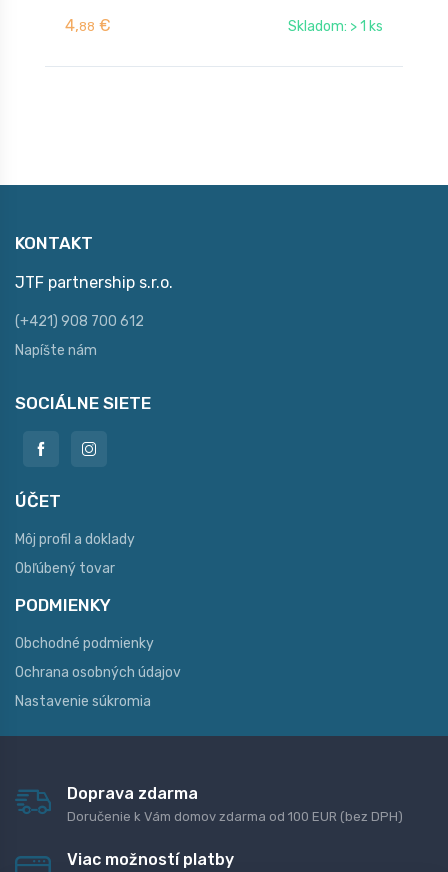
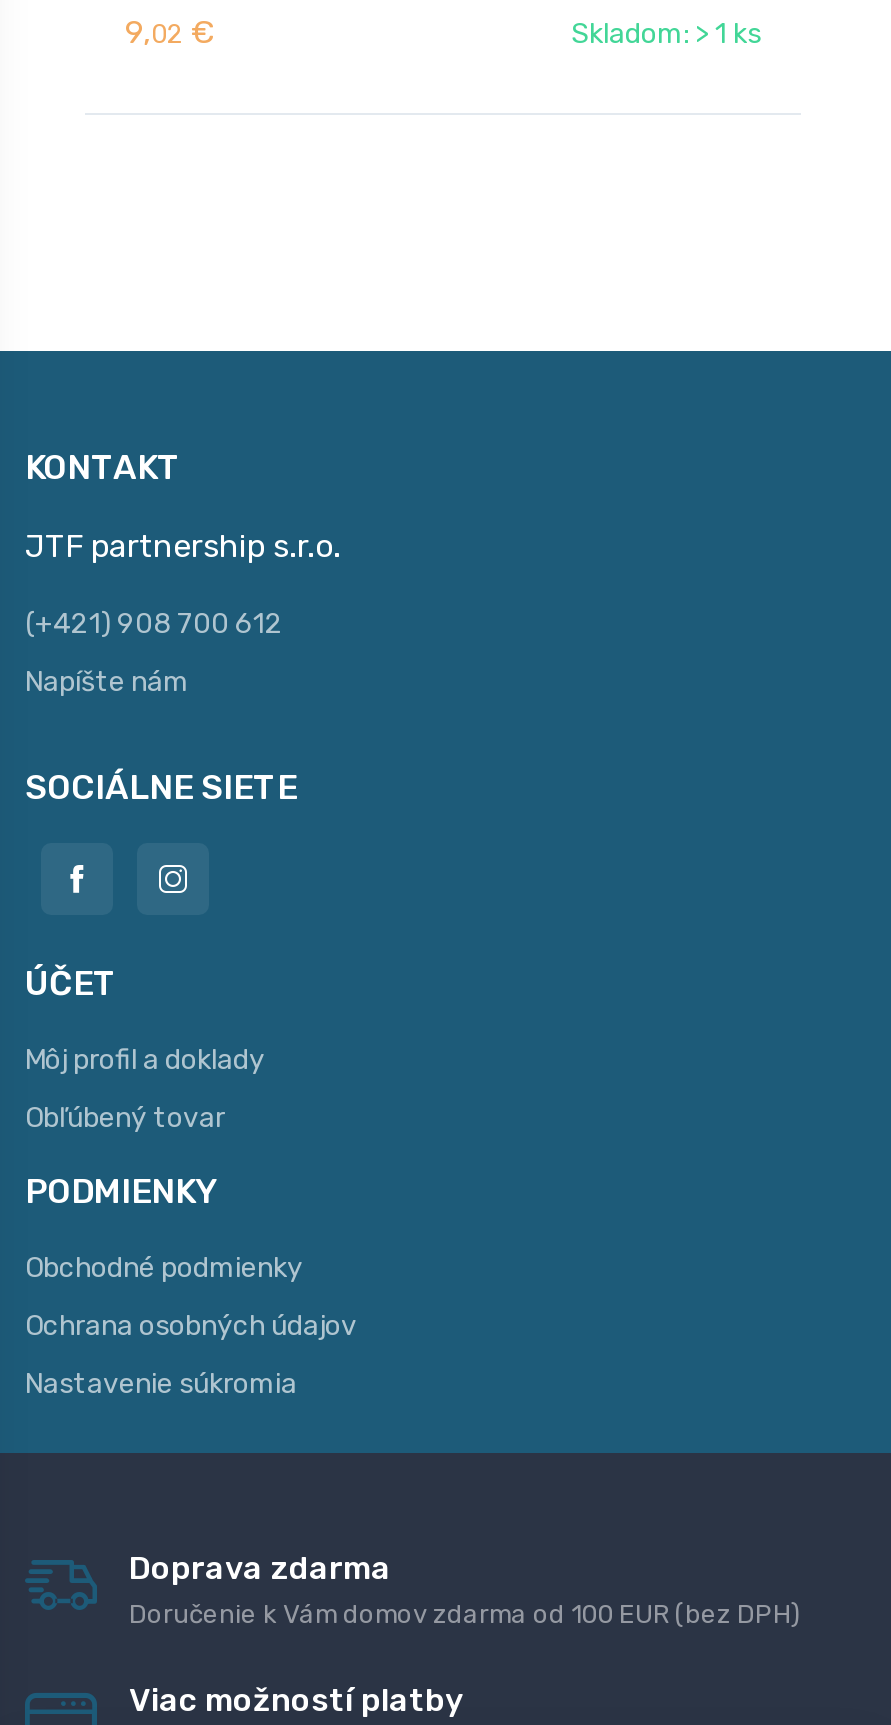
[65,16,111,35] 4,88 € -> [125,12,215,50] 9,02 €

